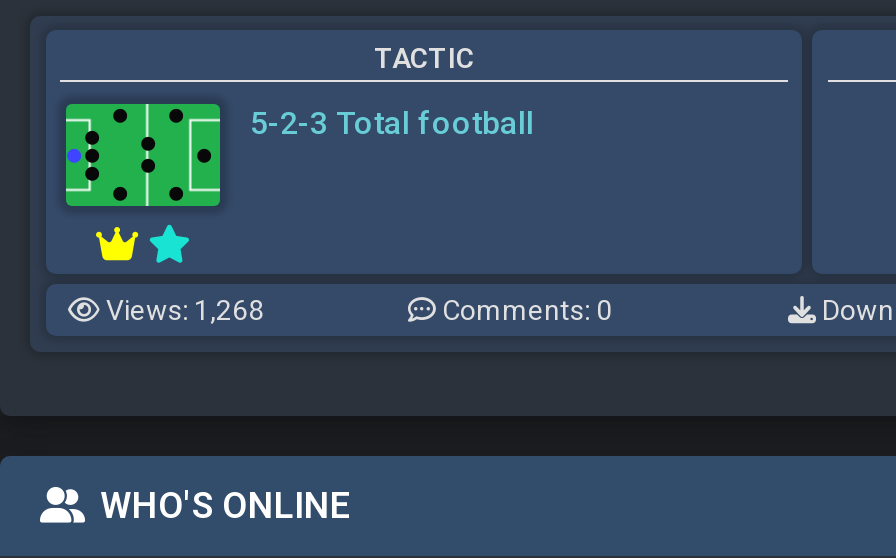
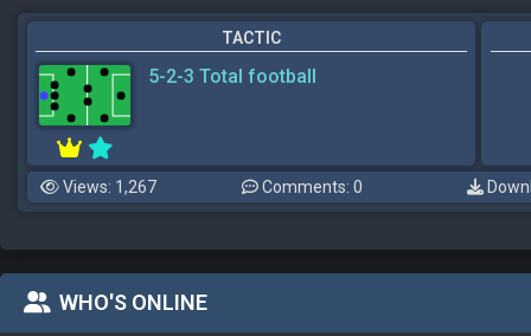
[100,294,264,326] Views: 1,268 -> [59,177,156,196] Views: 1,267

